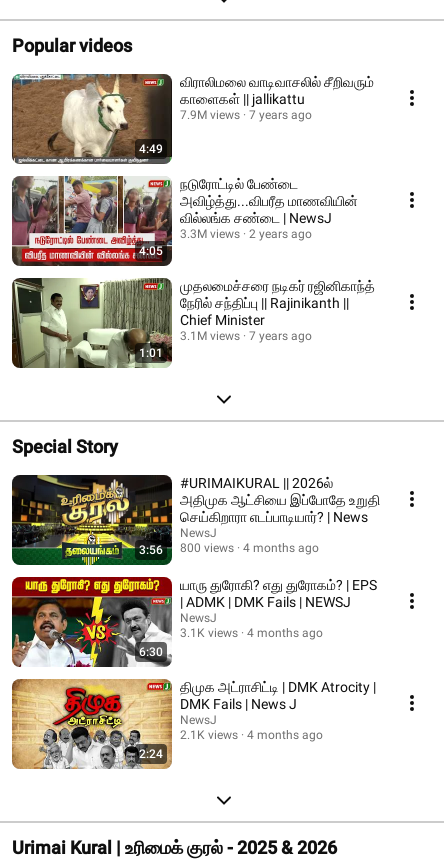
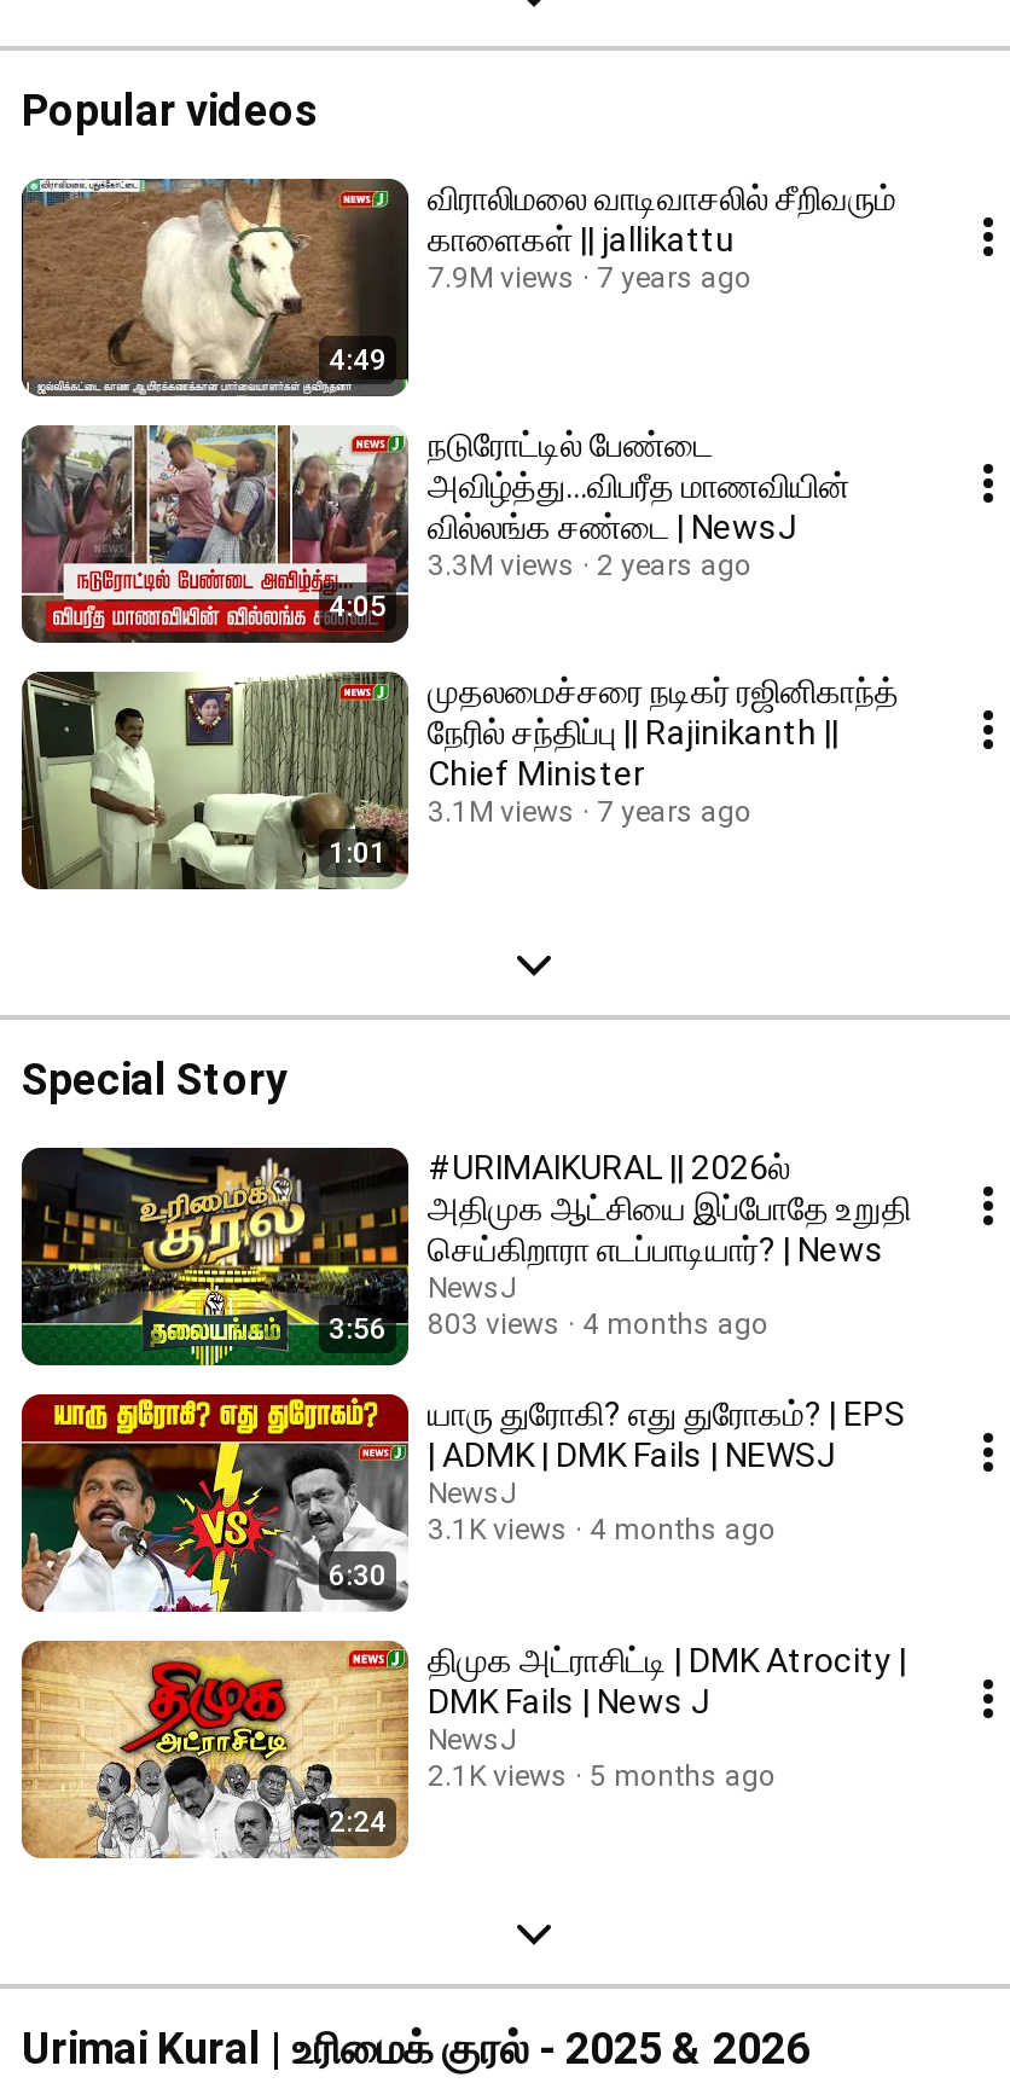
[139,541,319,557] 3:56 800 views 4 months ago -> [329,1307,768,1346] 3:56 803 views 4 months ago
[180,728,323,742] 2.1K views 4 months ago -> [428,1759,776,1793] 2.1K views 5 months ago

